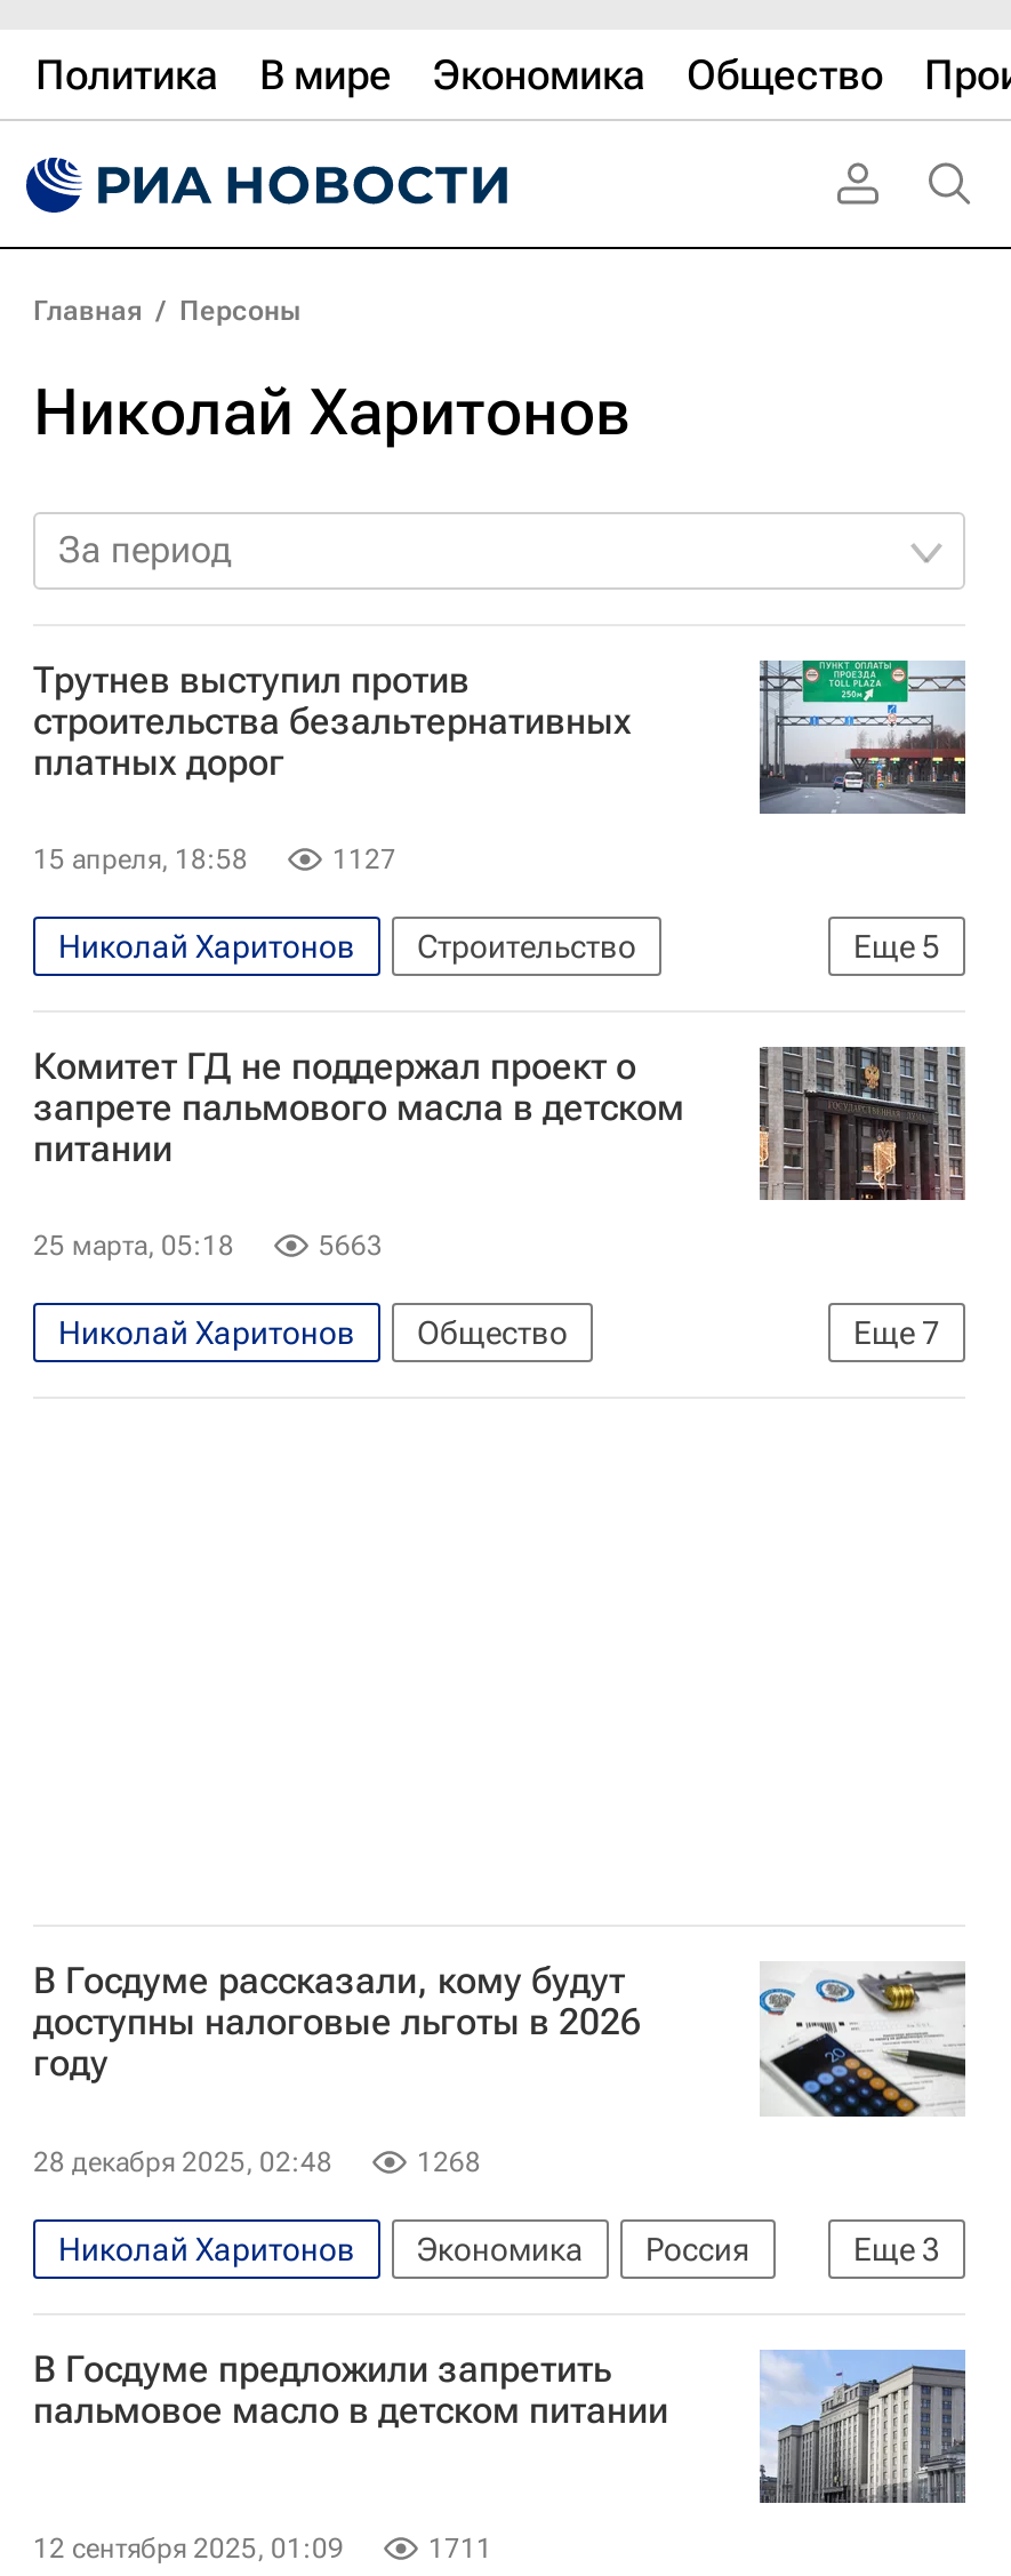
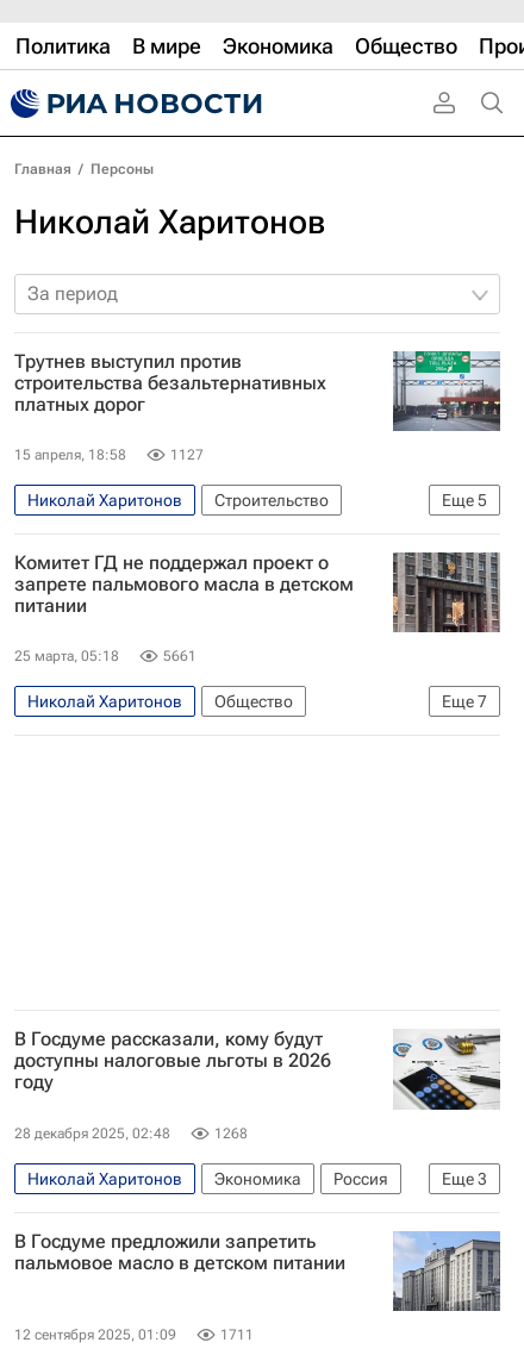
[319,1230,383,1262] 5663 -> [163,648,196,664] 5661

